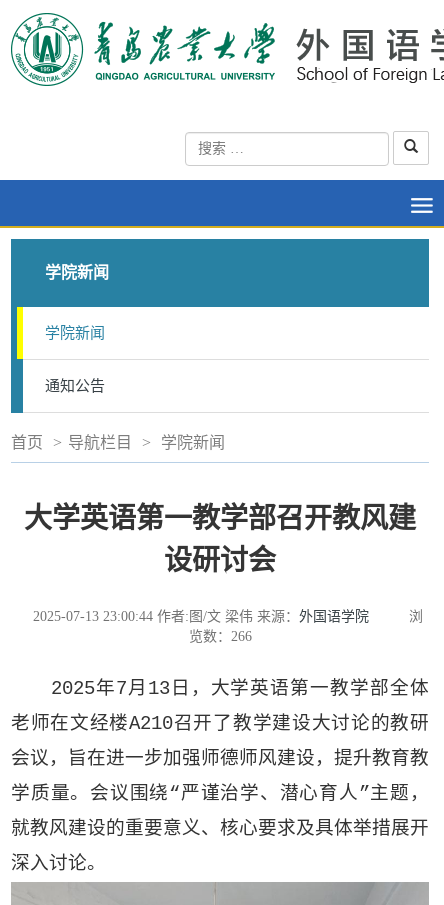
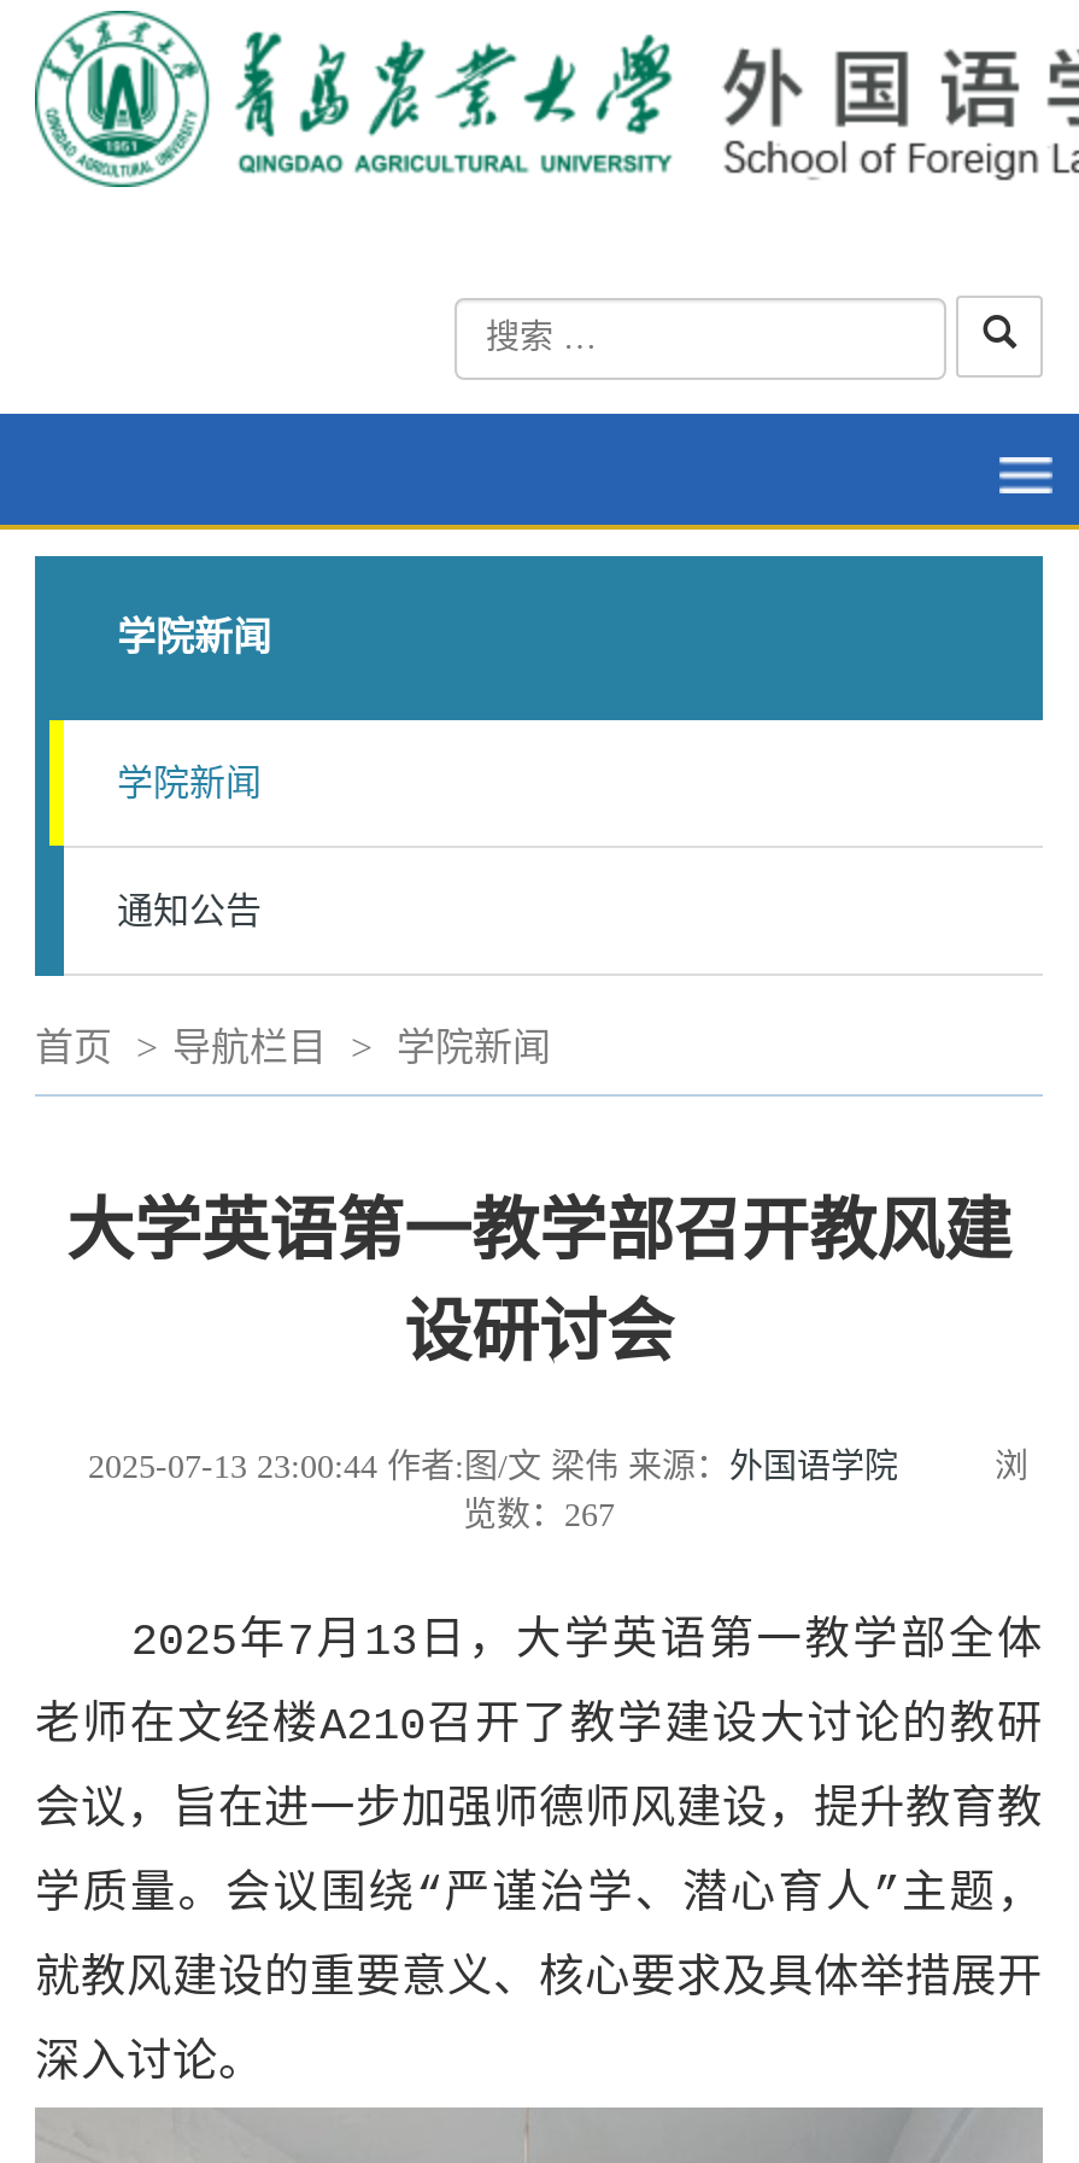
[188,629,251,644] 览数：266 -> [463,1497,615,1533] 览数：267

